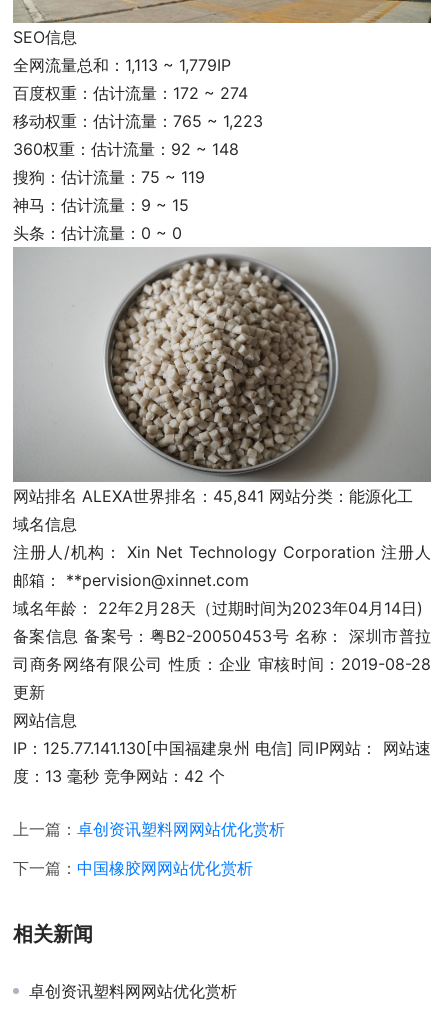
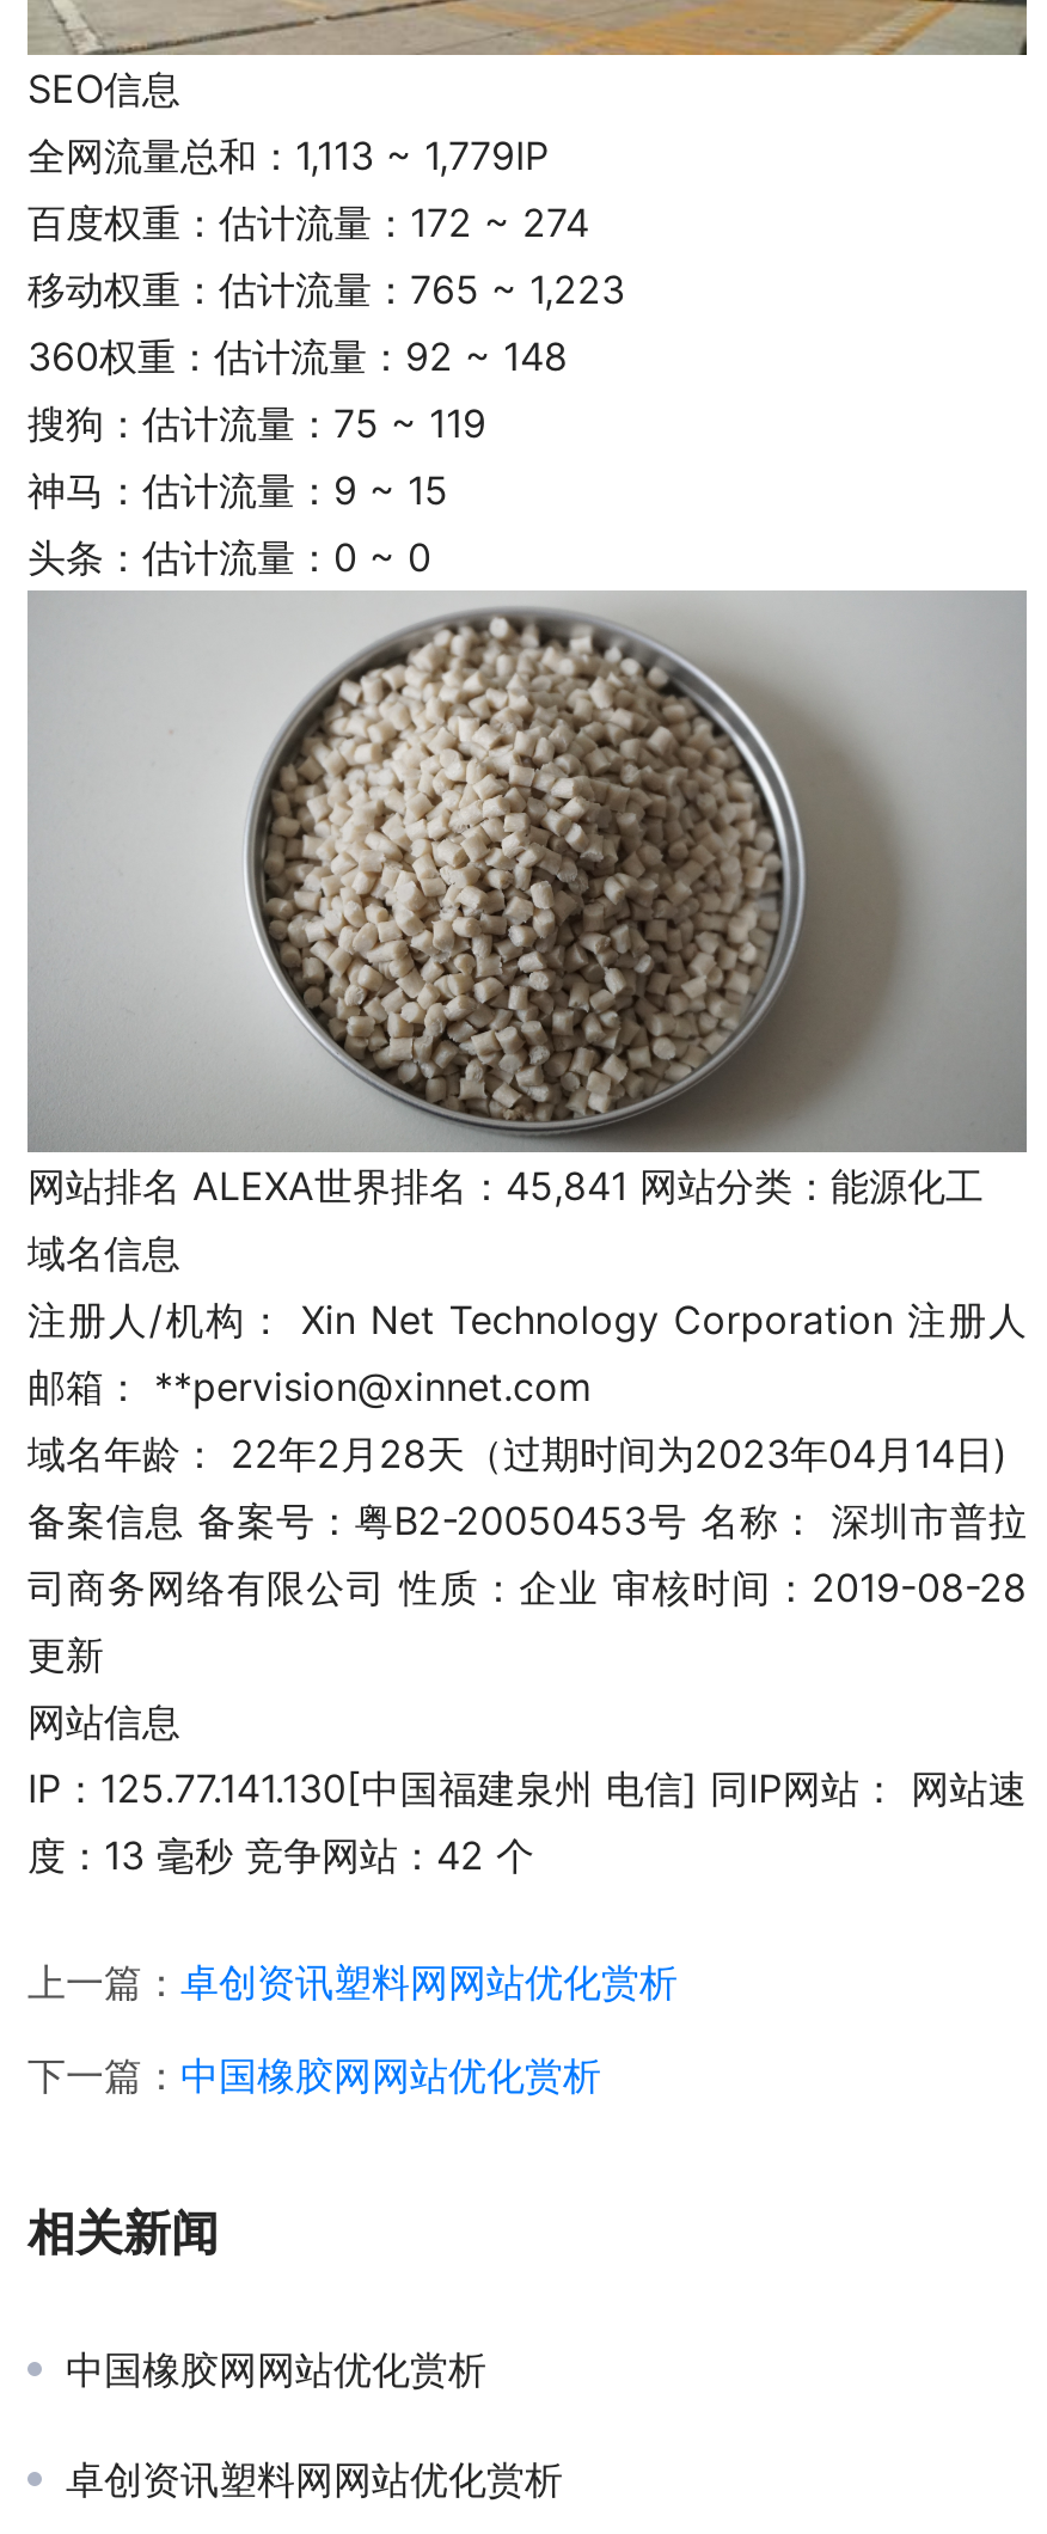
none -> [66,2346,486,2394] 中国橡胶网网站优化赏析

